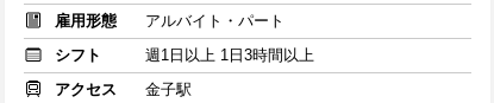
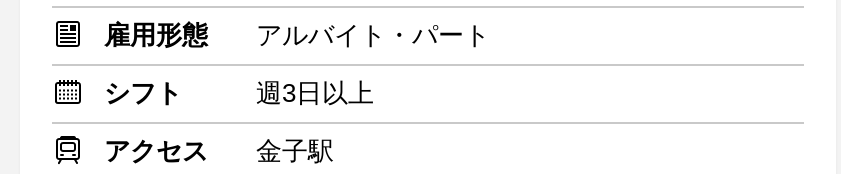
[145,46,314,64] 週1日以上 1日3時間以上 -> [256,78,374,108] 週3日以上

